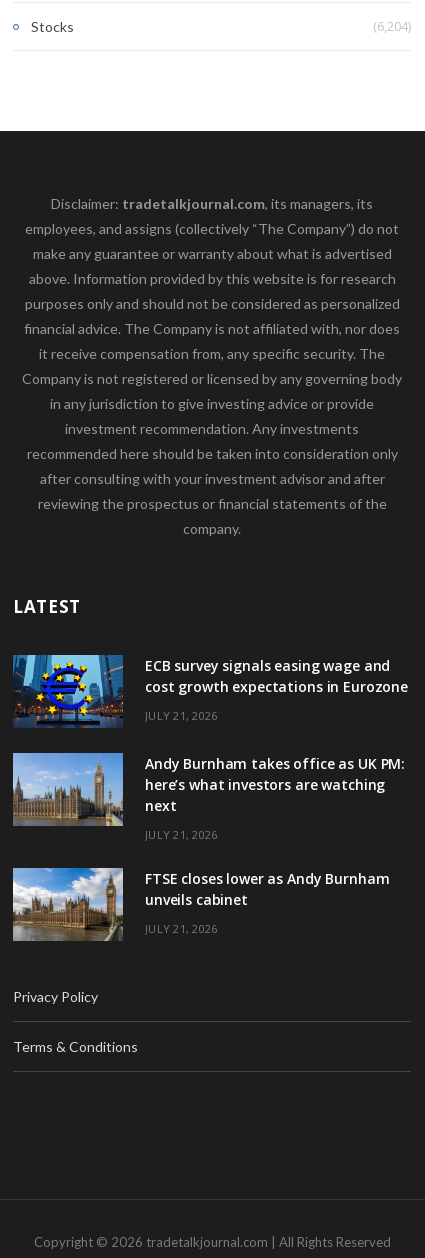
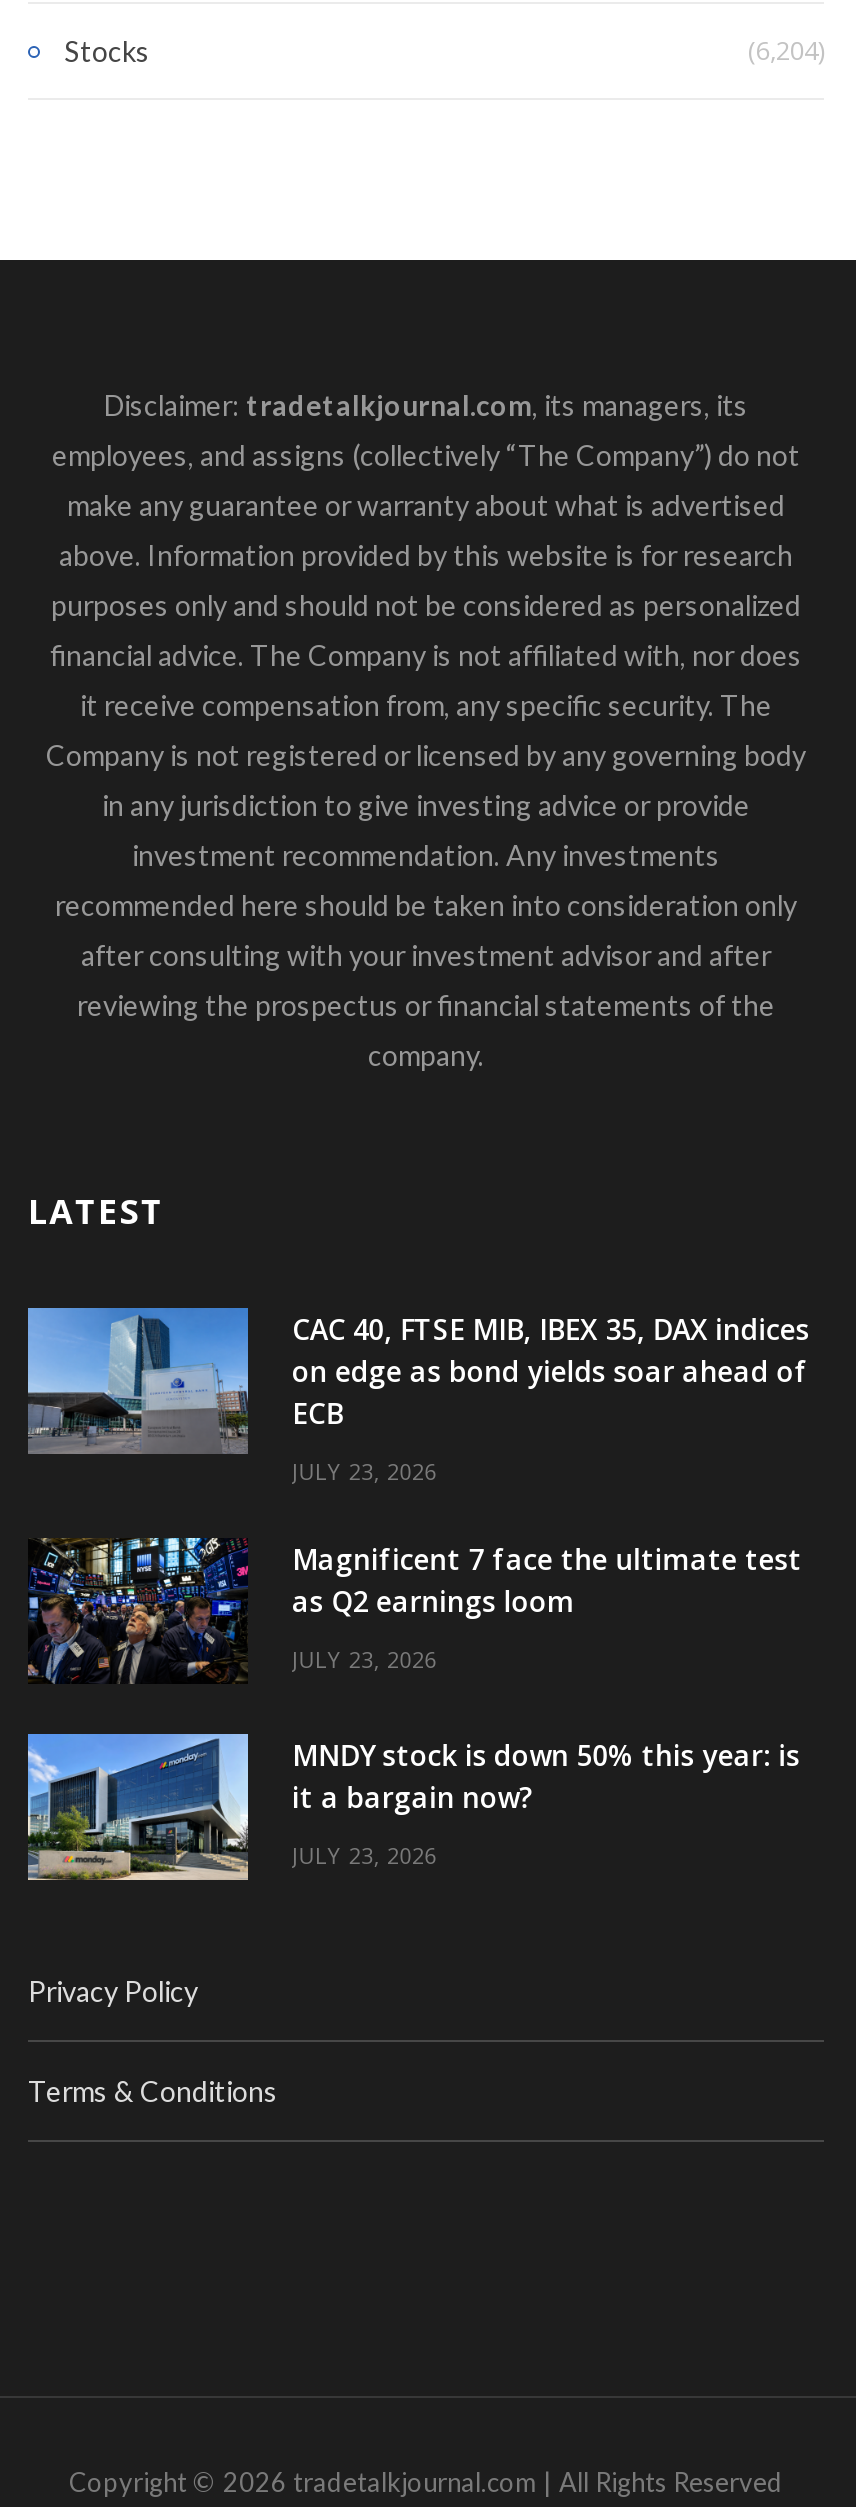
[13,655,408,728] [image] | ECB survey signals easing wage and | cost growth expectations in Eurozone -> [26,1308,809,1456] [image] | CAC 40, FTSE MIB, IBEX 35, DAX indices | on edge as bond yields soar ahead of | ECB
[145,708,218,723] JULY 21, 2026 -> [292,1455,437,1485] JULY 23, 2026
[12,752,405,841] [image] | Andy Burnham takes office as UK PM: | here’s what investors are watching | next -> [26,1504,802,1684] [image] | Magnificent 7 face the ultimate test | as Q2 earnings loom
[145,827,218,842] JULY 21, 2026 -> [292,1643,437,1673] JULY 23, 2026
[12,867,389,941] [image] | FTSE closes lower as Andy Burnham | unveils cabinet -> [26,1732,800,1882] [image] | MNDY stock is down 50% this year: is | it a bargain now?
[145,921,218,936] JULY 21, 2026 -> [292,1839,437,1869] JULY 23, 2026

